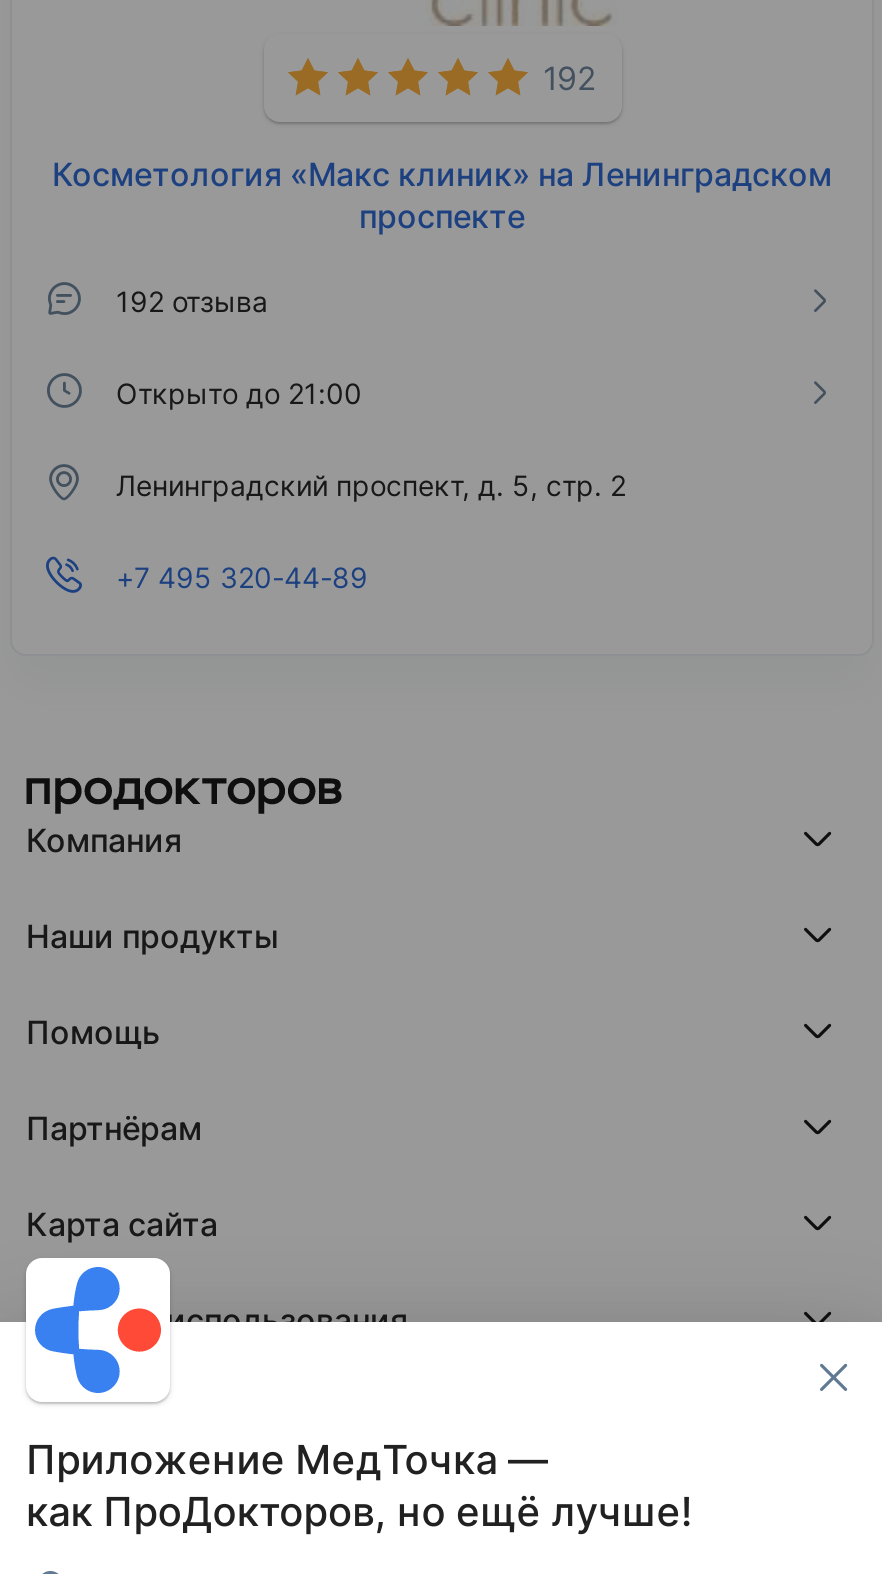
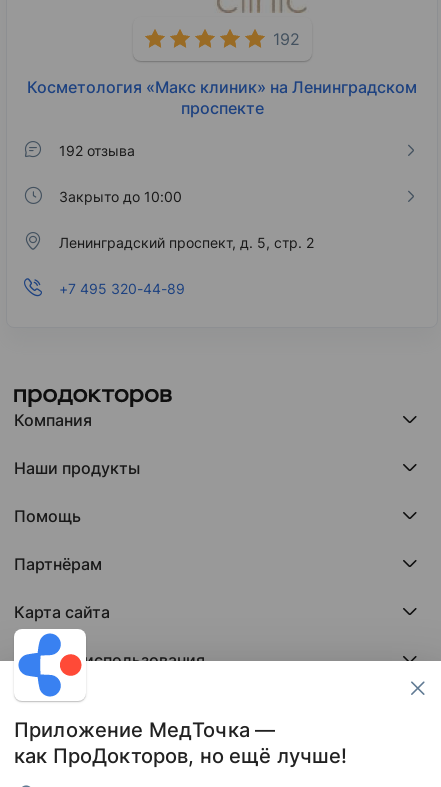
[116,375,362,409] Открыто до 21:00 -> [59,187,182,204] Закрыто до 10:00

